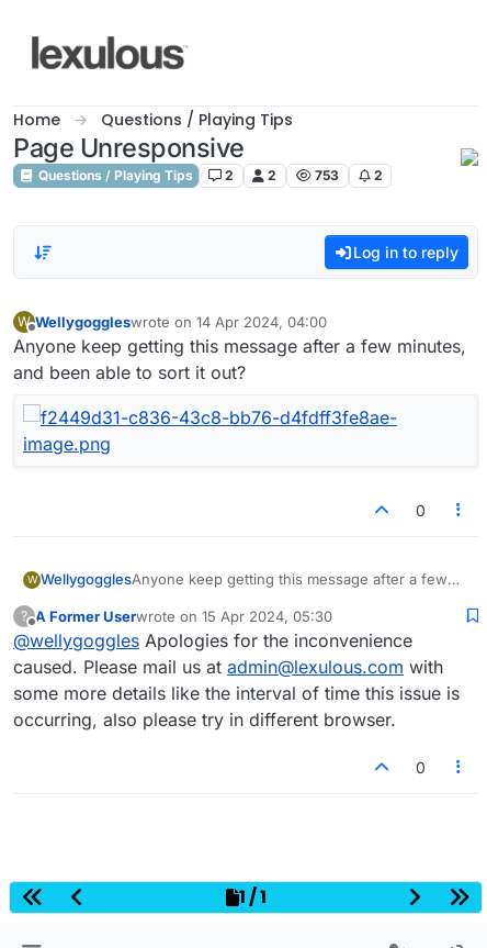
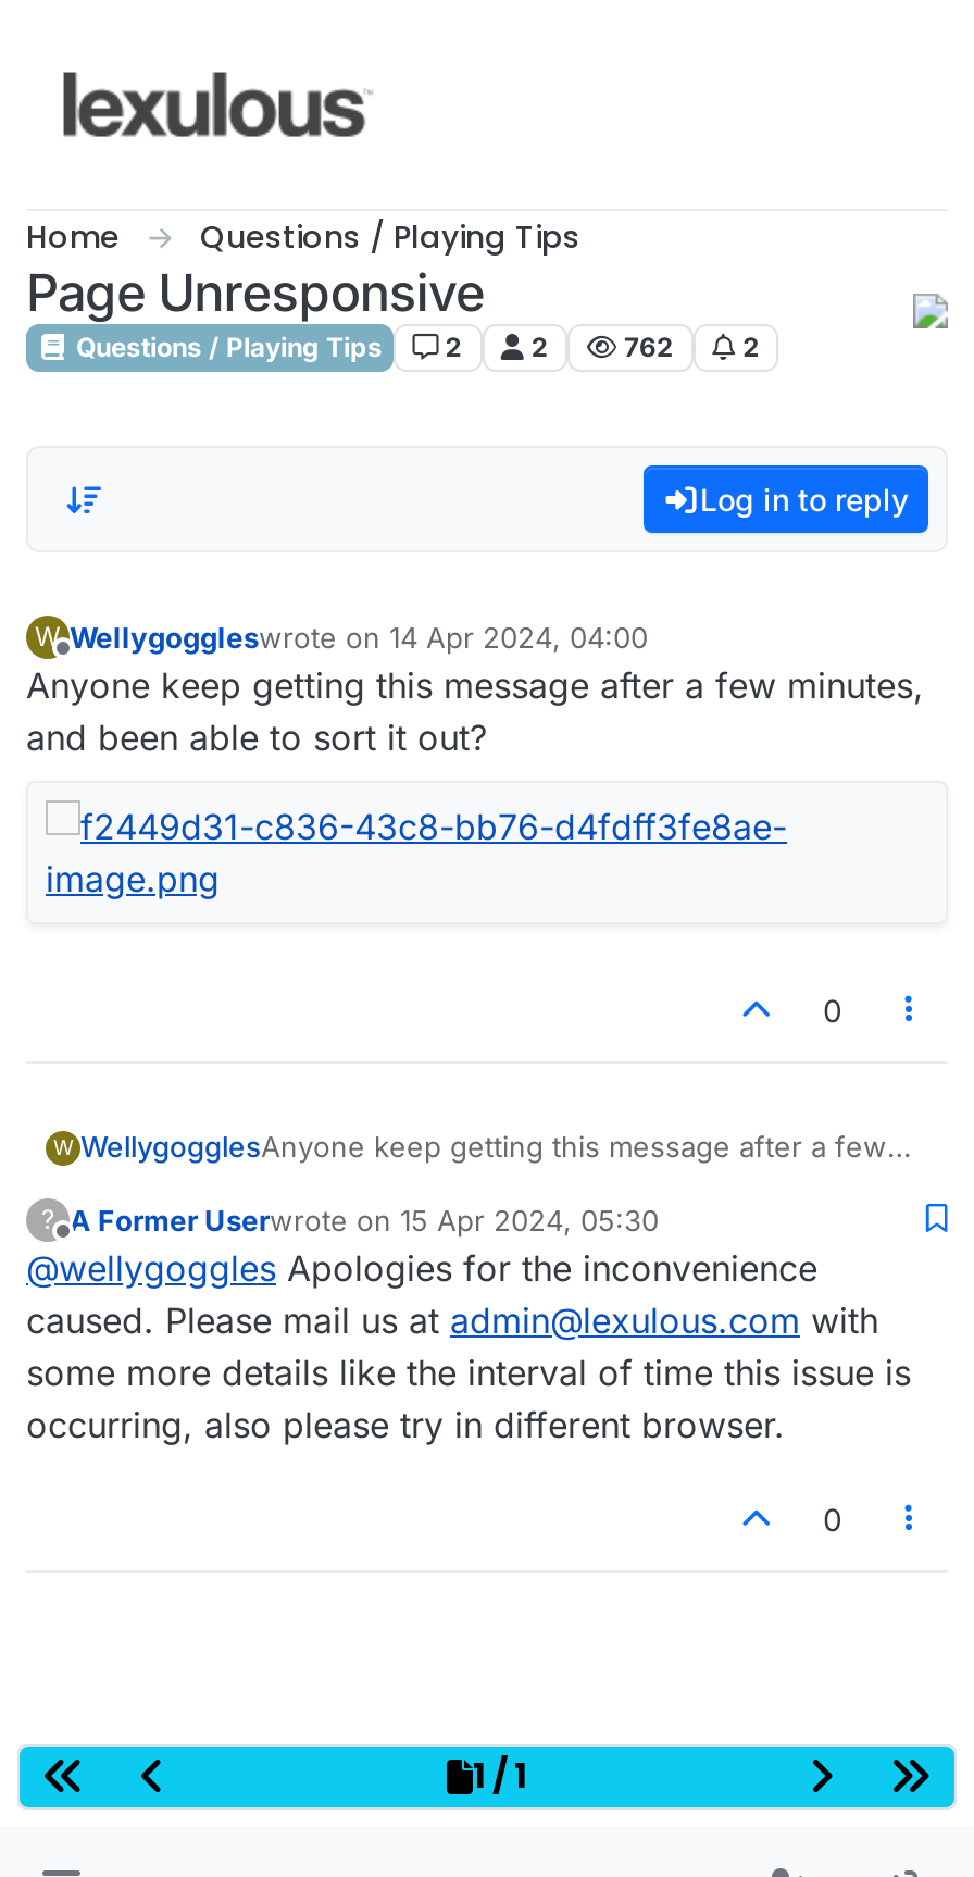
[315,167,339,184] 753 -> [624,331,674,364] 762

